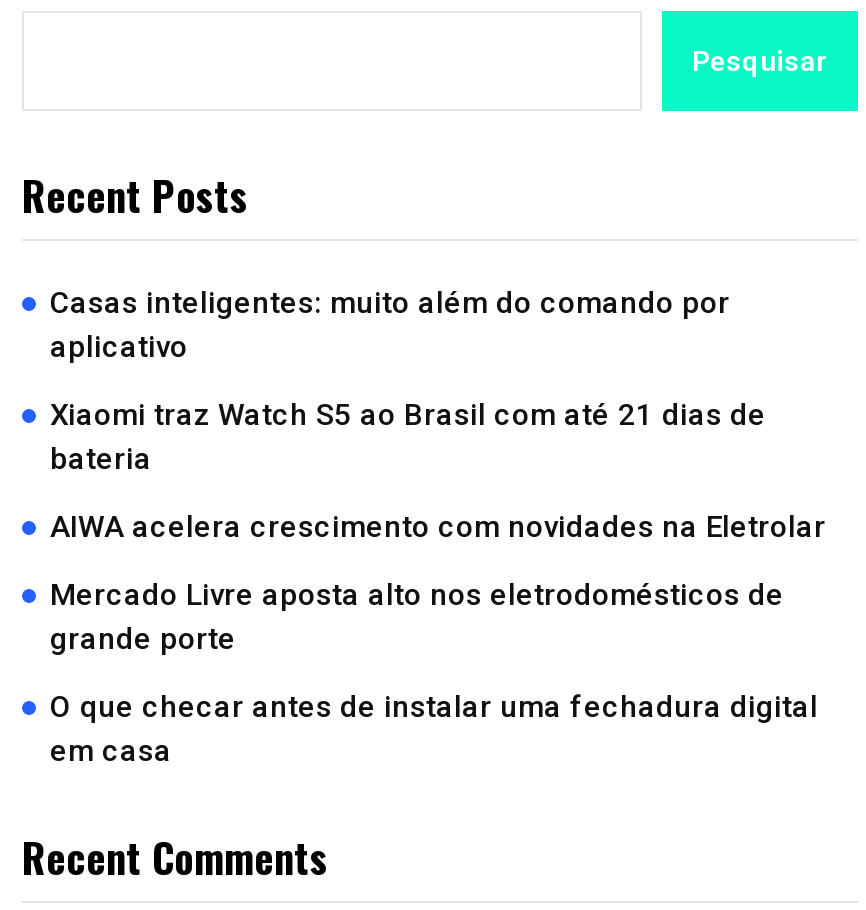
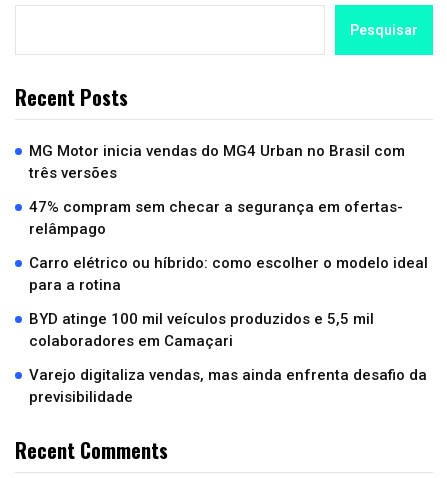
[50,284,730,364] Casas inteligentes: muito além do comando por | aplicativo -> [29,142,405,182] MG Motor inicia vendas do MG4 Urban no Brasil com | três versões
[50,396,766,476] Xiaomi traz Watch S5 ao Brasil com até 21 dias de | bateria -> [29,198,403,238] 47% compram sem checar a segurança em ofertas- | relâmpago
[50,508,826,544] AIWA acelera crescimento com novidades na Eletrolar -> [29,254,428,294] Carro elétrico ou híbrido: como escolher o modelo ideal | para a rotina
[50,576,784,656] Mercado Livre aposta alto nos eletrodomésticos de | grande porte -> [29,310,374,350] BYD atinge 100 mil veículos produzidos e 5,5 mil | colaboradores em Camaçari
[50,688,818,768] O que checar antes de instalar uma fechadura digital | em casa -> [29,366,427,406] Varejo digitaliza vendas, mas ainda enfrenta desafio da | previsibilidade

